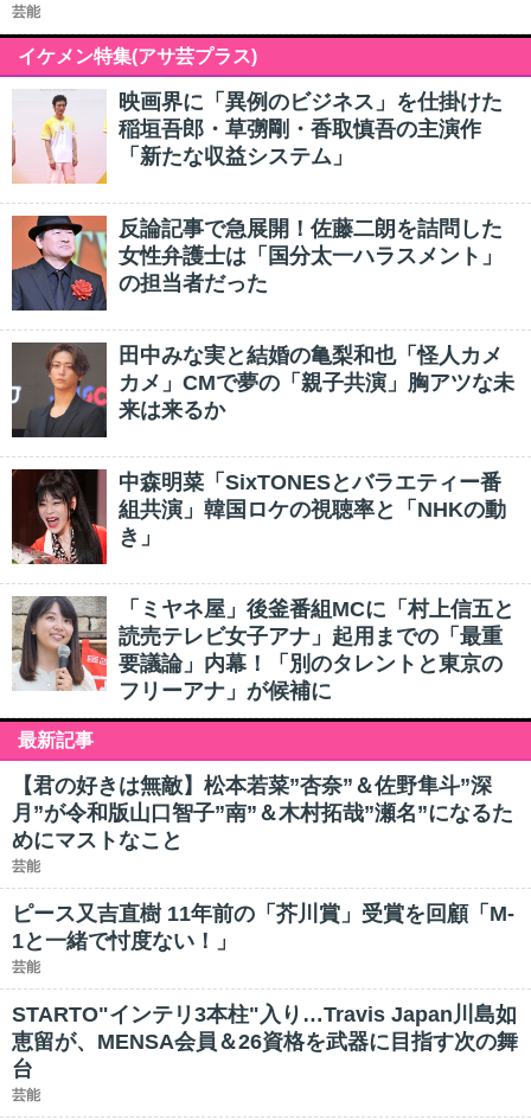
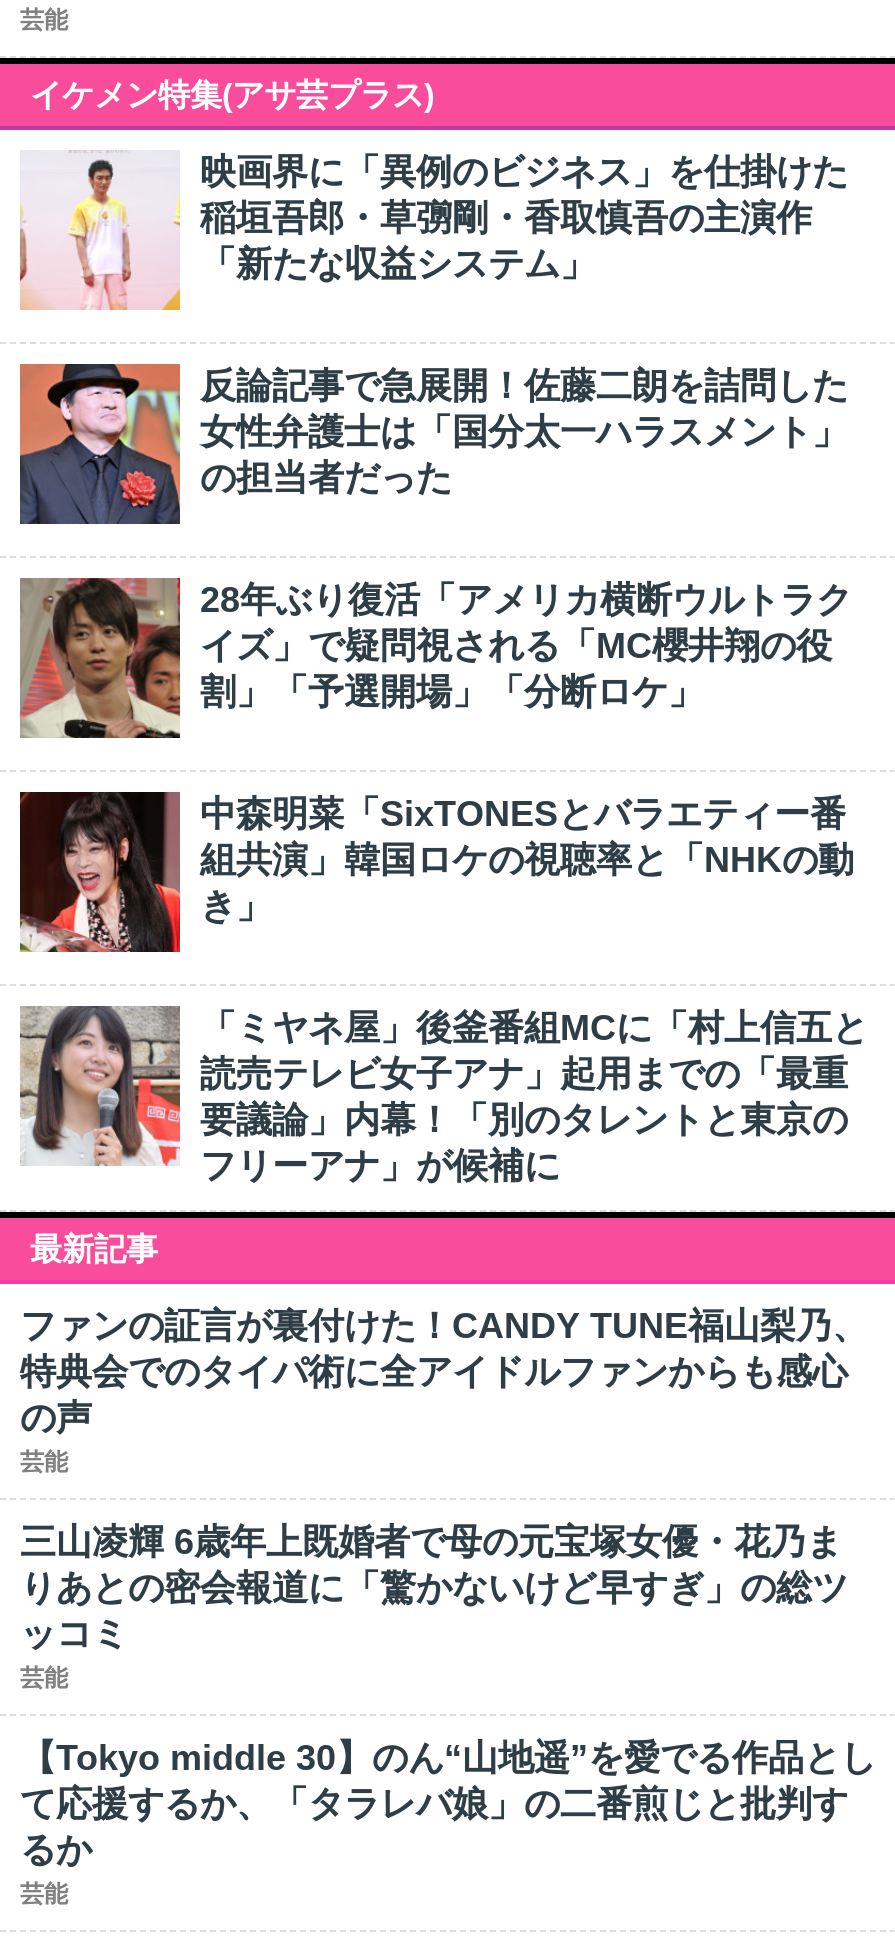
[11,343,514,439] [image] | 田中みな実と結婚の亀梨和也「怪人カメ | カメ」CMで夢の「親子共演」胸アツな未 | 来は来るか -> [18,578,852,740] [image] | 28年ぶり復活「アメリカ横断ウルトラク | イズ」で疑問視される「MC櫻井翔の役 | 割」「予選開場」「分断ロケ」
[12,774,513,852] 【君の好きは無敵】松本若菜”杏奈”＆佐野隼斗”深 | 月”が令和版山口智子”南”＆木村拓哉”瀬名”になるた | めにマストなこと -> [20,1306,868,1438] ファンの証言が裏付けた！CANDY TUNE福山梨乃、 | 特典会でのタイパ術に全アイドルファンからも感心 | の声
[12,902,514,953] ピース又吉直樹 11年前の「芥川賞」受賞を回顧「M- | 1と一緒で忖度ない！」 -> [20,1522,848,1654] 三山凌輝 6歳年上既婚者で母の元宝塚女優・花乃ま | りあとの密会報道に「驚かないけど早すぎ」の総ツ | ッコミ
[12,1003,518,1081] STARTO"インテリ3本柱"入り…Travis Japan川島如 | 恵留が、MENSA会員＆26資格を武器に目指す次の舞 | 台 -> [20,1738,876,1870] 【Tokyo middle 30】のん“山地遥”を愛でる作品とし | て応援するか、「タラレバ娘」の二番煎じと批判す | るか

